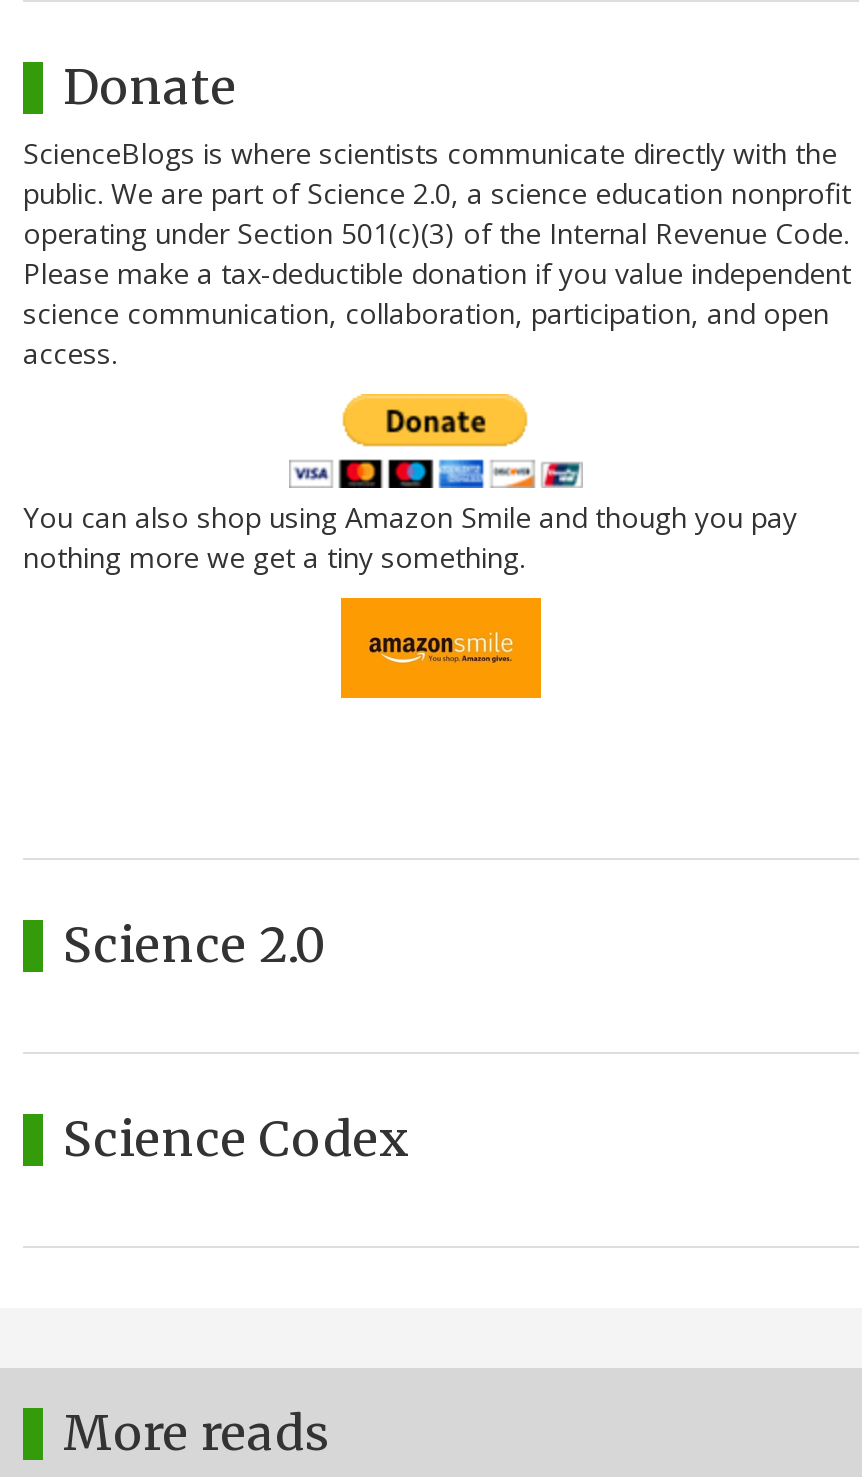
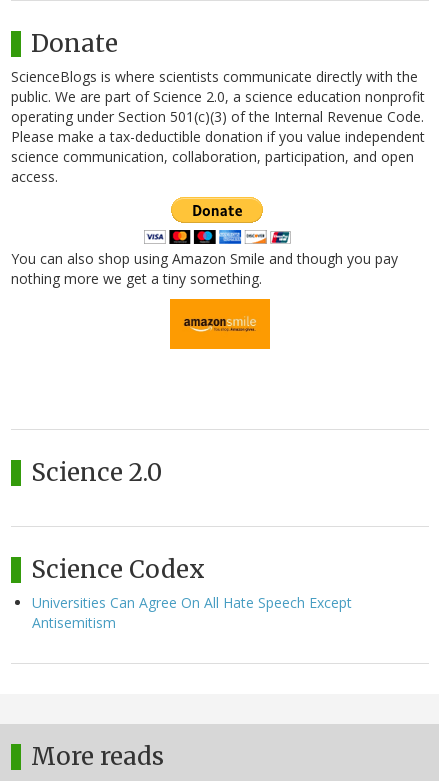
none -> [32,593,352,632] Universities Can Agree On All Hate Speech Except | Antisemitism

